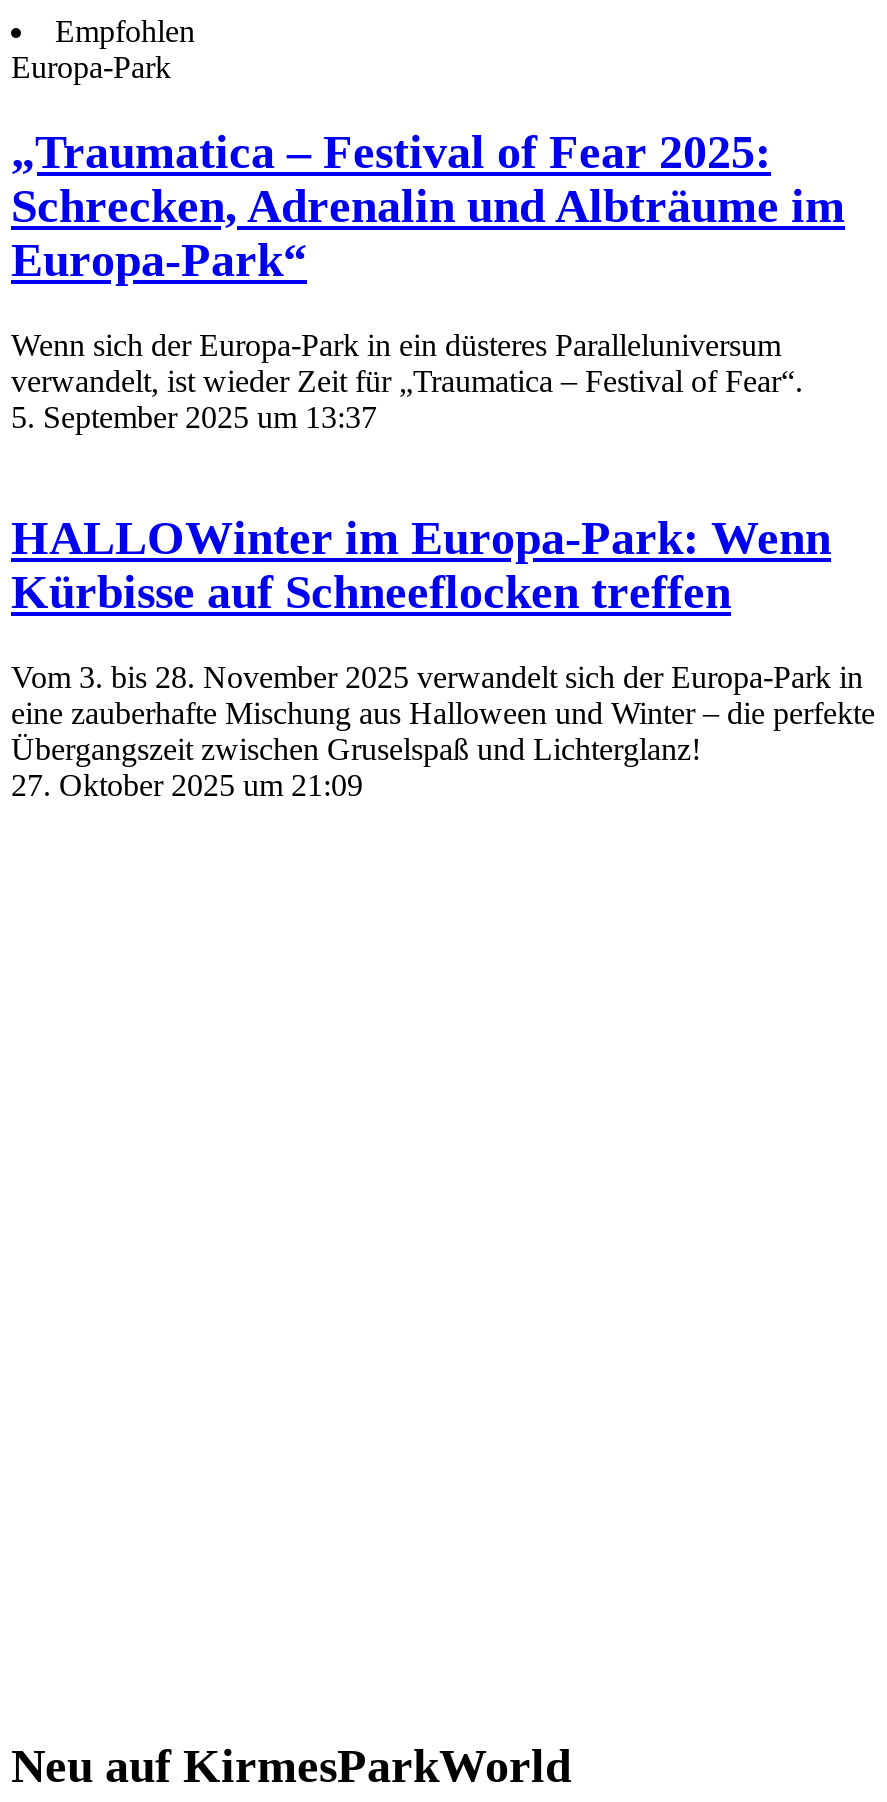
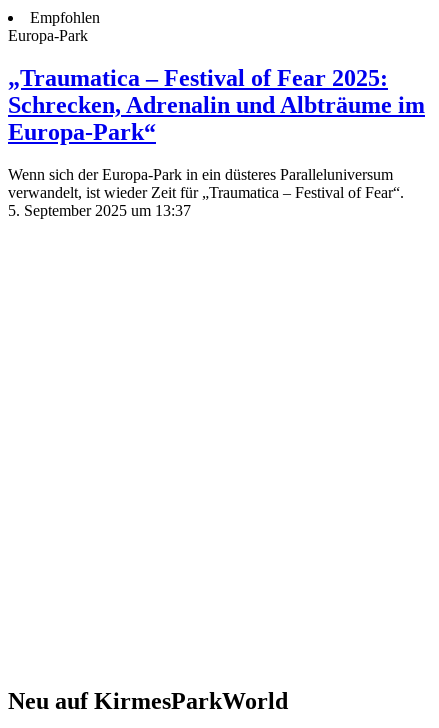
[11,512,875,802] HALLOWinter im Europa-Park: Wenn | Kürbisse auf Schneeflocken treffen | Vom 3. bis 28. November 2025 verwandelt sich der Europa-Park in | eine zauberhafte Mischung aus Halloween und Winter – die perfekte | Übergangszeit zwischen Gruselspaß und Lichterglanz! | 27. Oktober 2025 um 21:09 -> none

